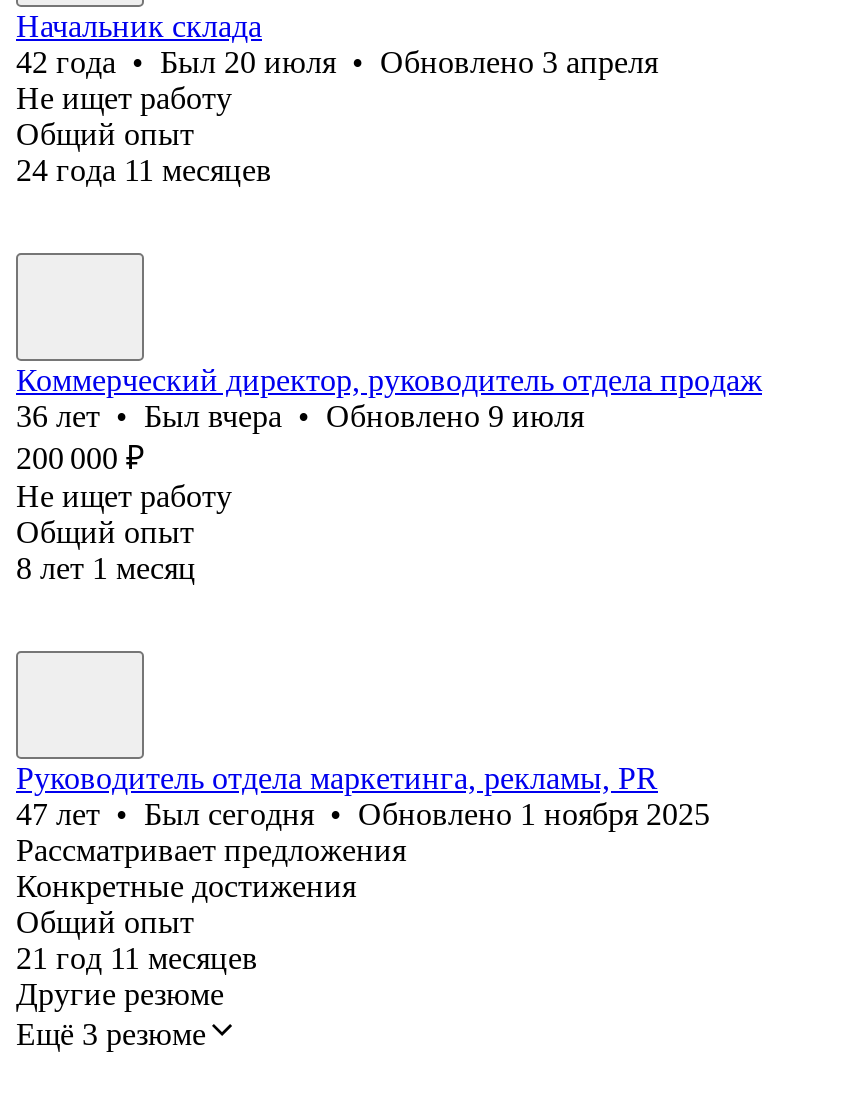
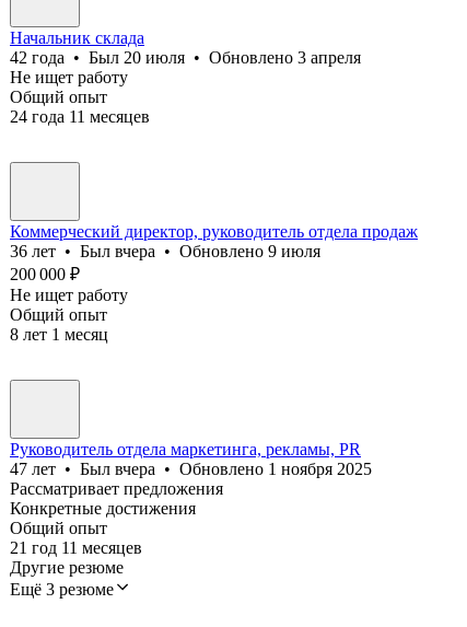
[16,797,710,831] 47 лет • Был сегодня • Обновлено 1 ноября 2025 -> [10,459,372,478] 47 лет • Был вчера • Обновлено 1 ноября 2025

